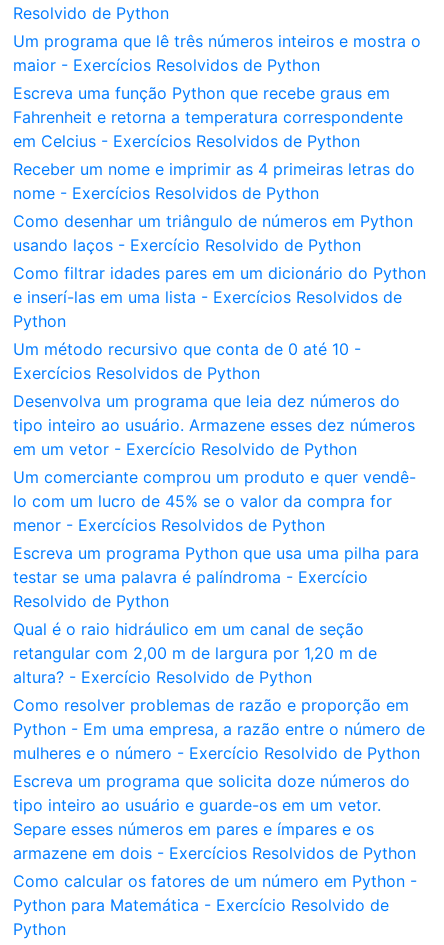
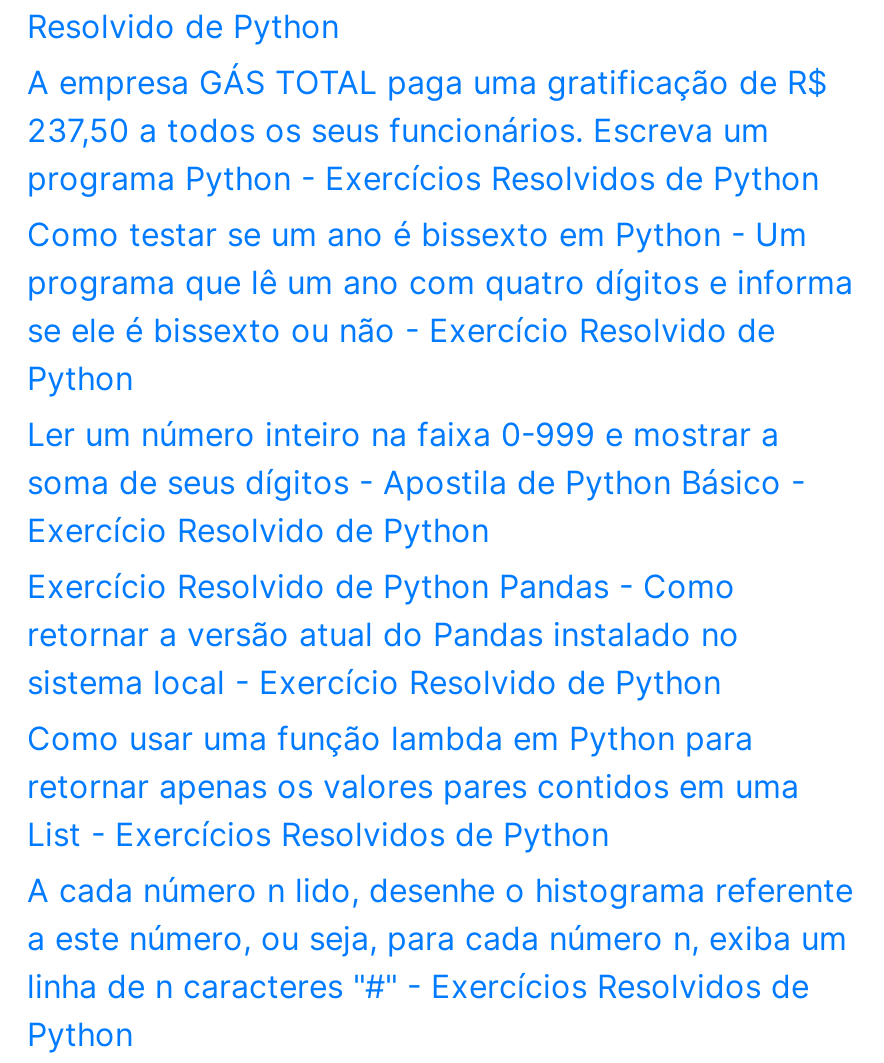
[13,31,426,307] Um programa que lê três números inteiros e mostra o | maior - Exercícios Resolvidos de Python | Escreva uma função Python que recebe graus em | Fahrenheit e retorna a temperatura correspondente | em Celcius - Exercícios Resolvidos de Python | Receber um nome e imprimir as 4 primeiras letras do | nome - Exercícios Resolvidos de Python | Como desenhar um triângulo de números em Python | usando laços - Exercício Resolvido de Python | Como filtrar idades pares em um dicionário do Python | e inserí-las em uma lista - Exercícios Resolvidos de -> [27,62,853,350] A empresa GÁS TOTAL paga uma gratificação de R$ | 237,50 a todos os seus funcionários. Escreva um | programa Python - Exercícios Resolvidos de Python | Como testar se um ano é bissexto em Python - Um | programa que lê um ano com quatro dígitos e informa | se ele é bissexto ou não - Exercício Resolvido de
[13,339,425,915] Um método recursivo que conta de 0 até 10 - | Exercícios Resolvidos de Python | Desenvolva um programa que leia dez números do | tipo inteiro ao usuário. Armazene esses dez números | em um vetor - Exercício Resolvido de Python | Um comerciante comprou um produto e quer vendê- | lo com um lucro de 45% se o valor da compra for | menor - Exercícios Resolvidos de Python | Escreva um programa Python que usa uma pilha para | testar se uma palavra é palíndroma - Exercício | Resolvido de Python | Qual é o raio hidráulico em um canal de seção | retangular com 2,00 m de largura por 1,20 m de | altura? - Exercício Resolvido de Python | Como resolver problemas de razão e proporção em | Python - Em uma empresa, a razão entre o número de | mulheres e o número - Exercício Resolvido de Python | Escreva um programa que solicita doze números do | tipo inteiro ao usuário e guarde-os em um vetor. | Separe esses números em pares e ímpares e os | armazene em dois - Exercícios Resolvidos de Python | Como calcular os fatores de um número em Python - | Python para Matemática - Exercício Resolvido de -> [27,414,853,1006] Ler um número inteiro na faixa 0-999 e mostrar a | soma de seus dígitos - Apostila de Python Básico - | Exercício Resolvido de Python | Exercício Resolvido de Python Pandas - Como | retornar a versão atual do Pandas instalado no | sistema local - Exercício Resolvido de Python | Como usar uma função lambda em Python para | retornar apenas os valores pares contidos em uma | List - Exercícios Resolvidos de Python | A cada número n lido, desenhe o histograma referente | a este número, ou seja, para cada número n, exiba um | linha de n caracteres "#" - Exercícios Resolvidos de

